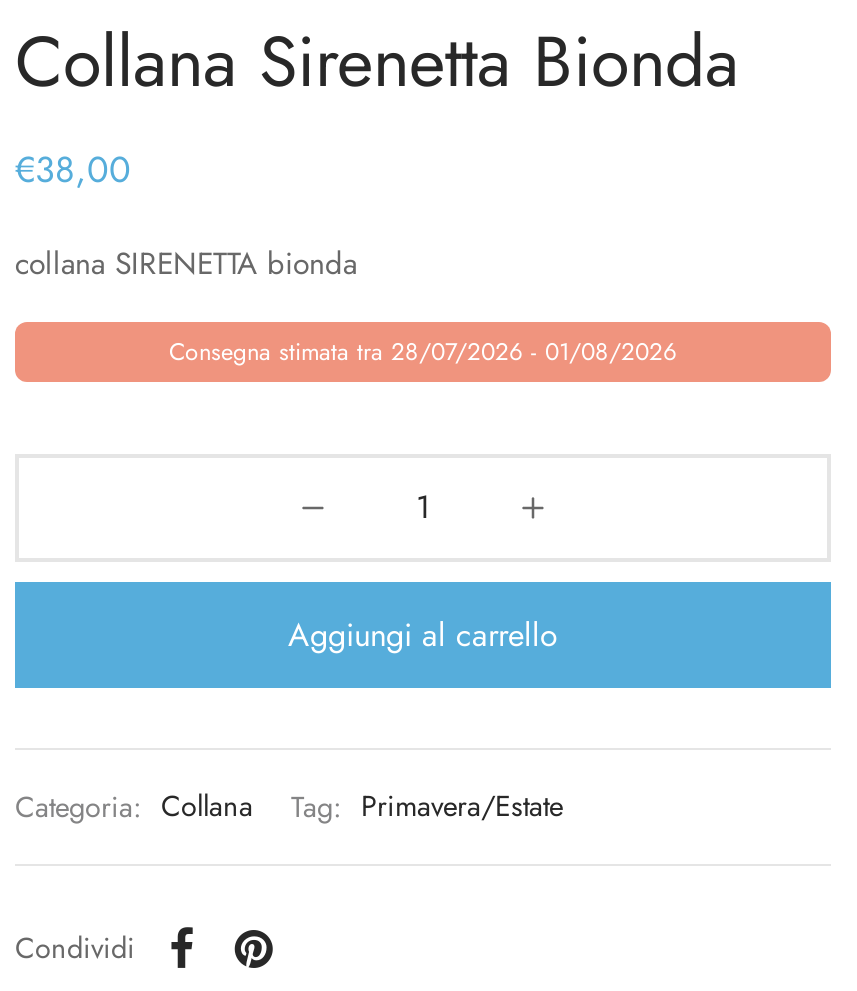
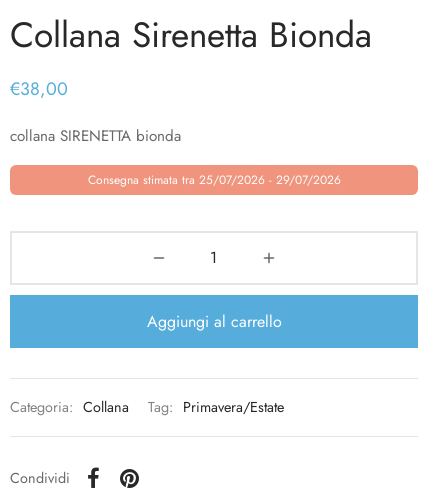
[169,334,677,370] Consegna stimata tra 28/07/2026 - 01/08/2026 -> [87,171,340,189] Consegna stimata tra 25/07/2026 - 29/07/2026

